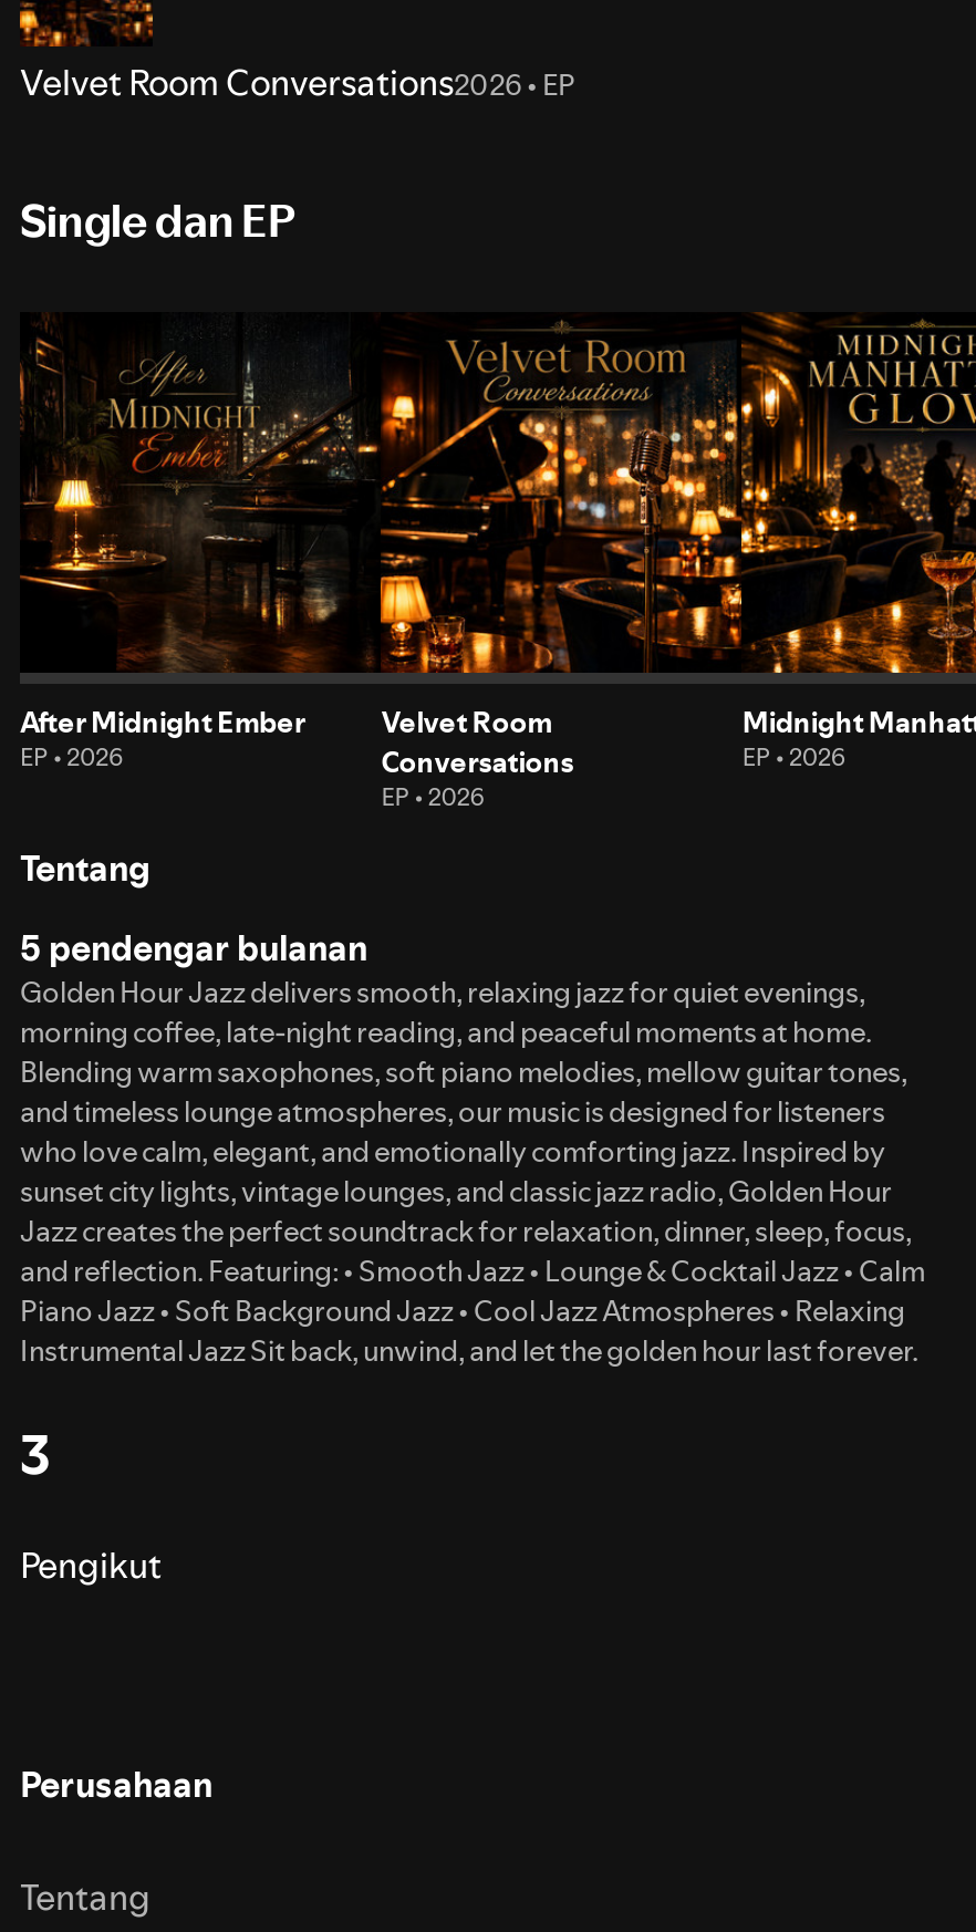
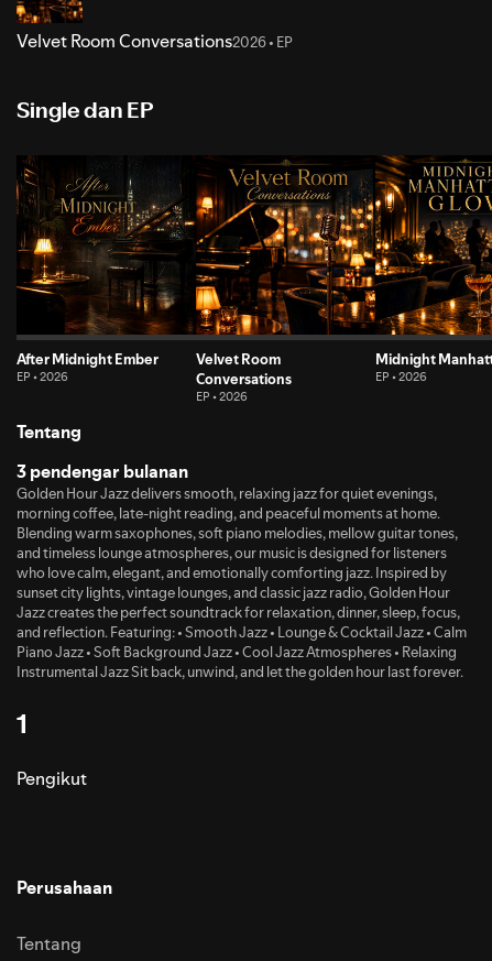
[20,922,367,971] 5 pendengar bulanan -> [17,459,188,483] 3 pendengar bulanan
[20,1422,51,1486] 3 -> [17,707,28,739] 1

